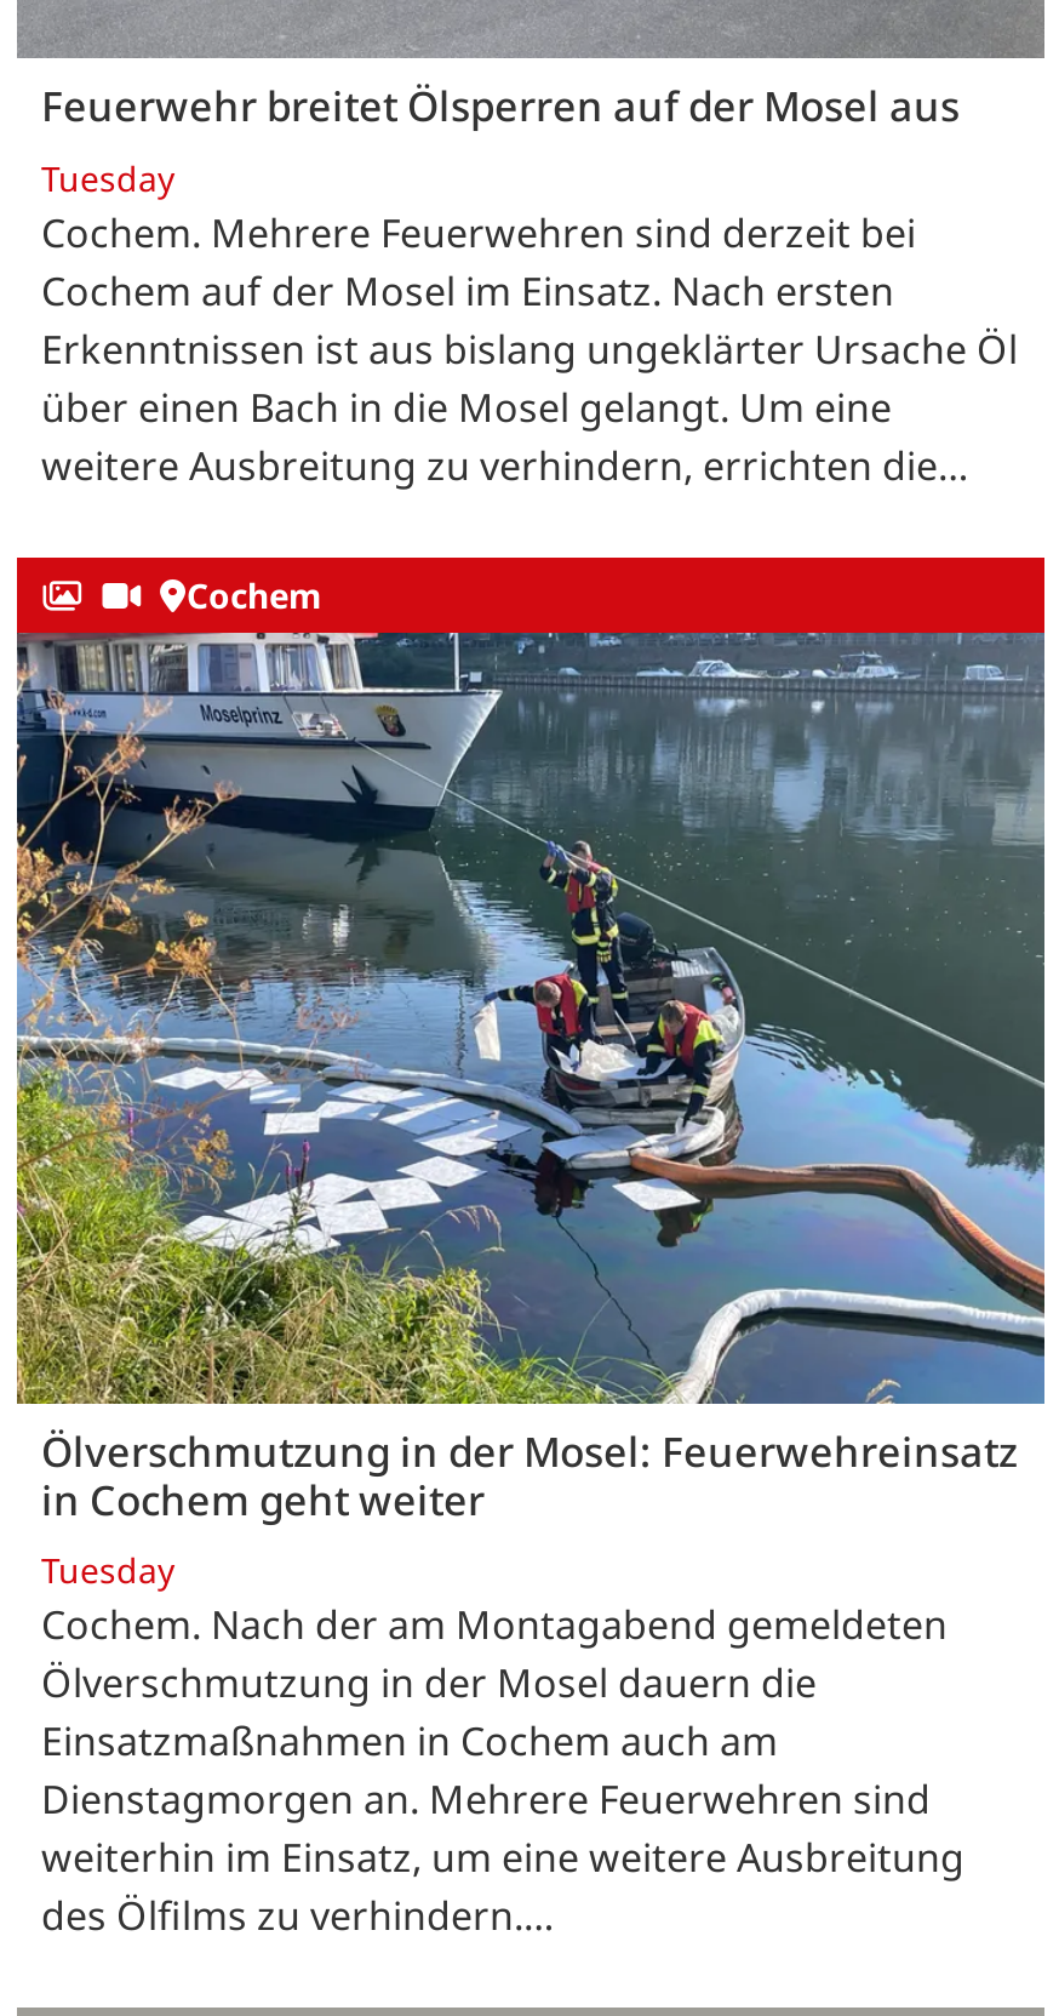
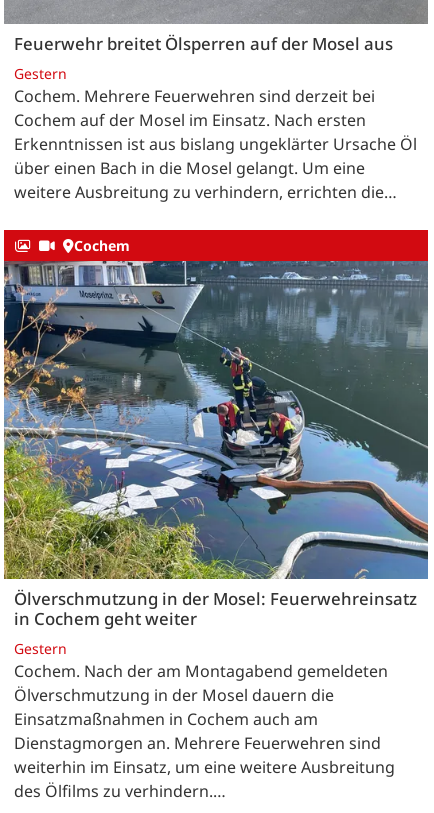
[41,154,174,200] Tuesday -> [14,63,67,82] Gestern
[41,1547,174,1593] Tuesday -> [14,639,67,658] Gestern

